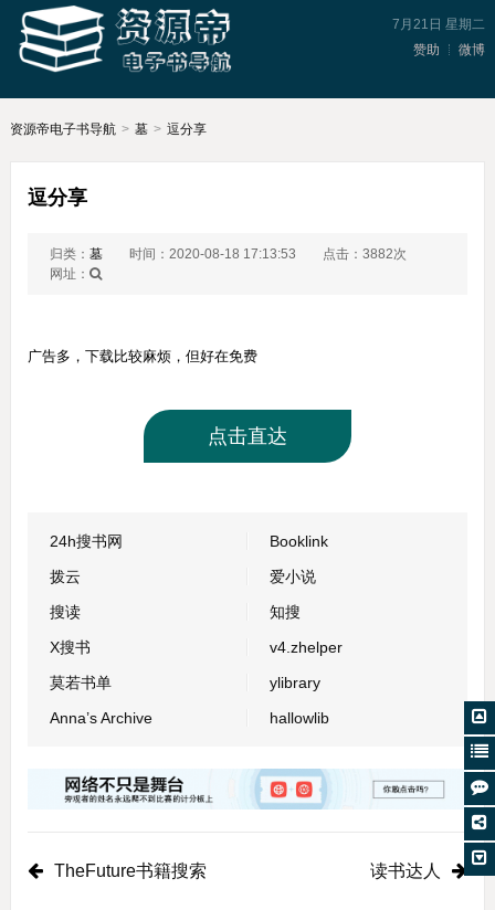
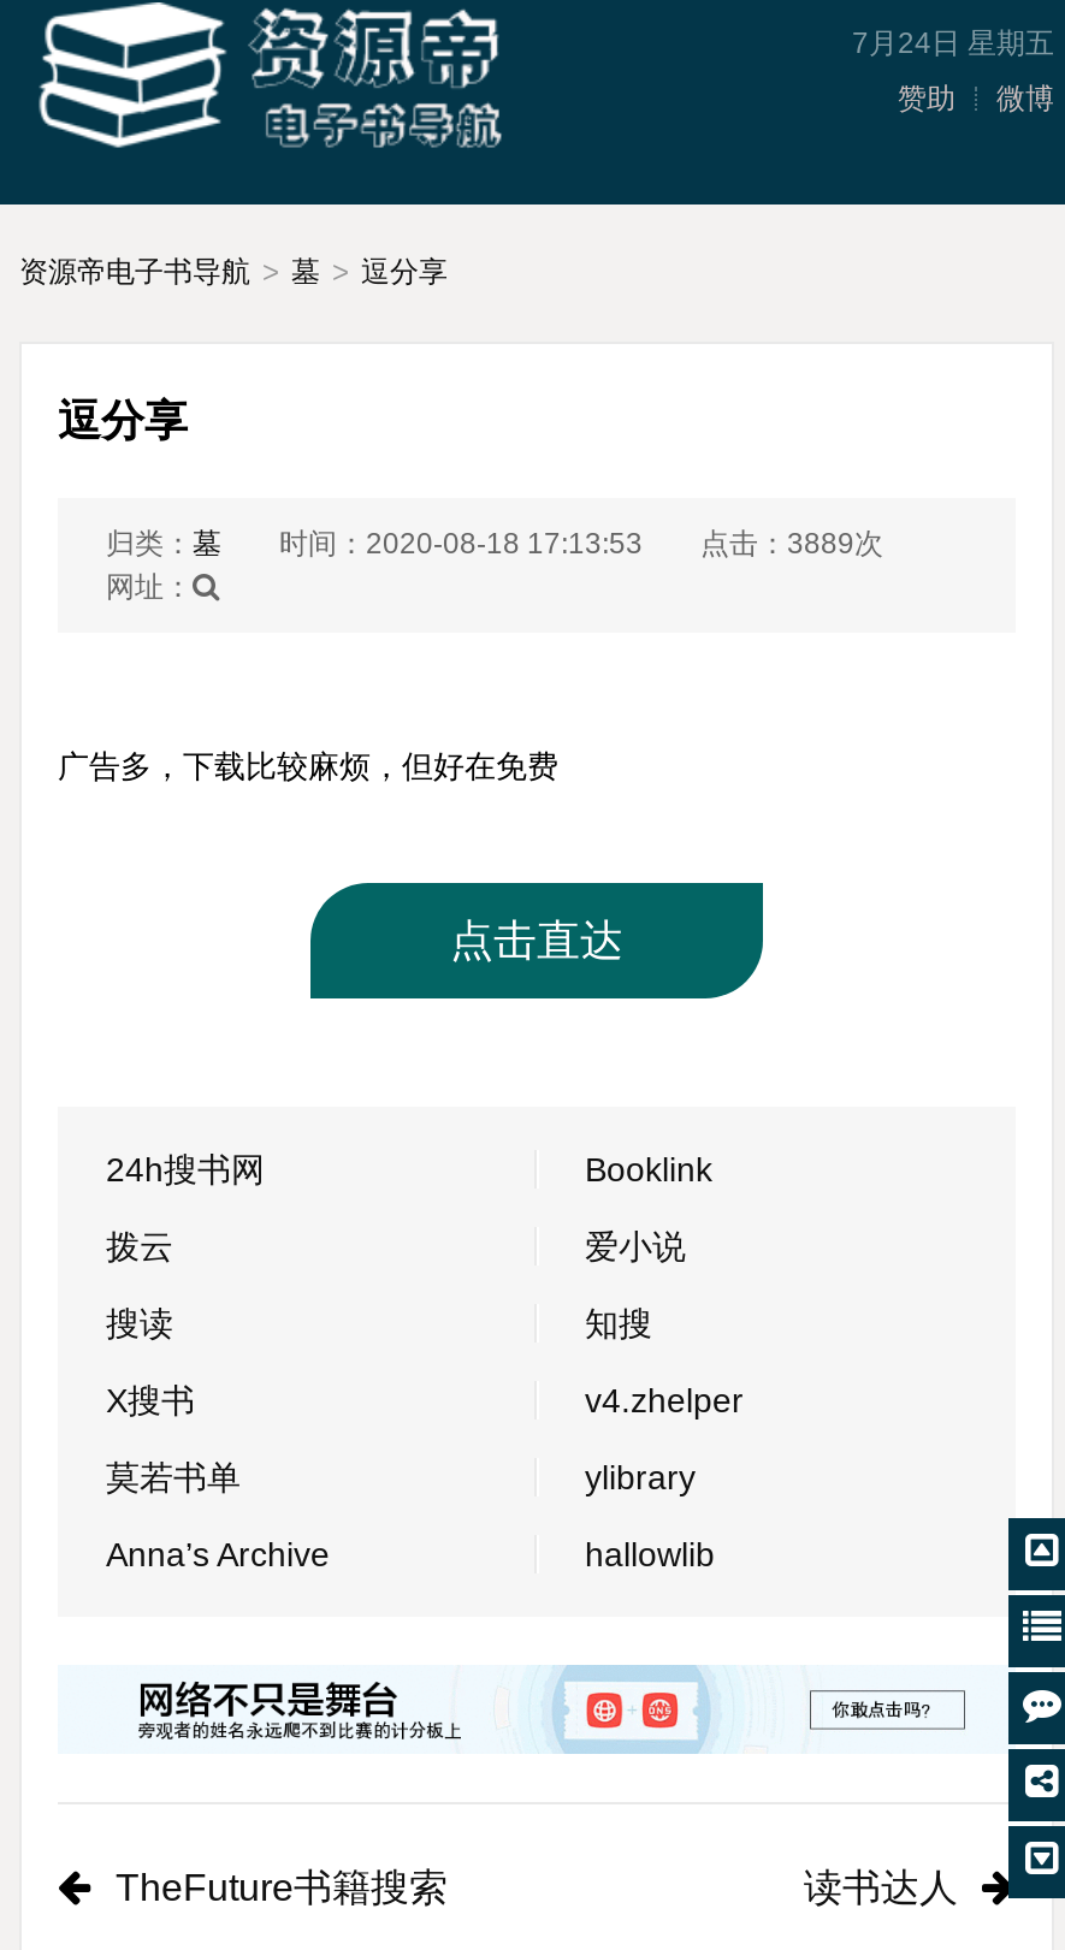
[392,17,485,32] 7月21日 星期二 -> [852,26,1054,60] 7月24日 星期五
[50,246,407,262] 归类：墓 时间：2020-08-18 17:13:53 点击：3882次 -> [106,527,883,561] 归类：墓 时间：2020-08-18 17:13:53 点击：3889次

